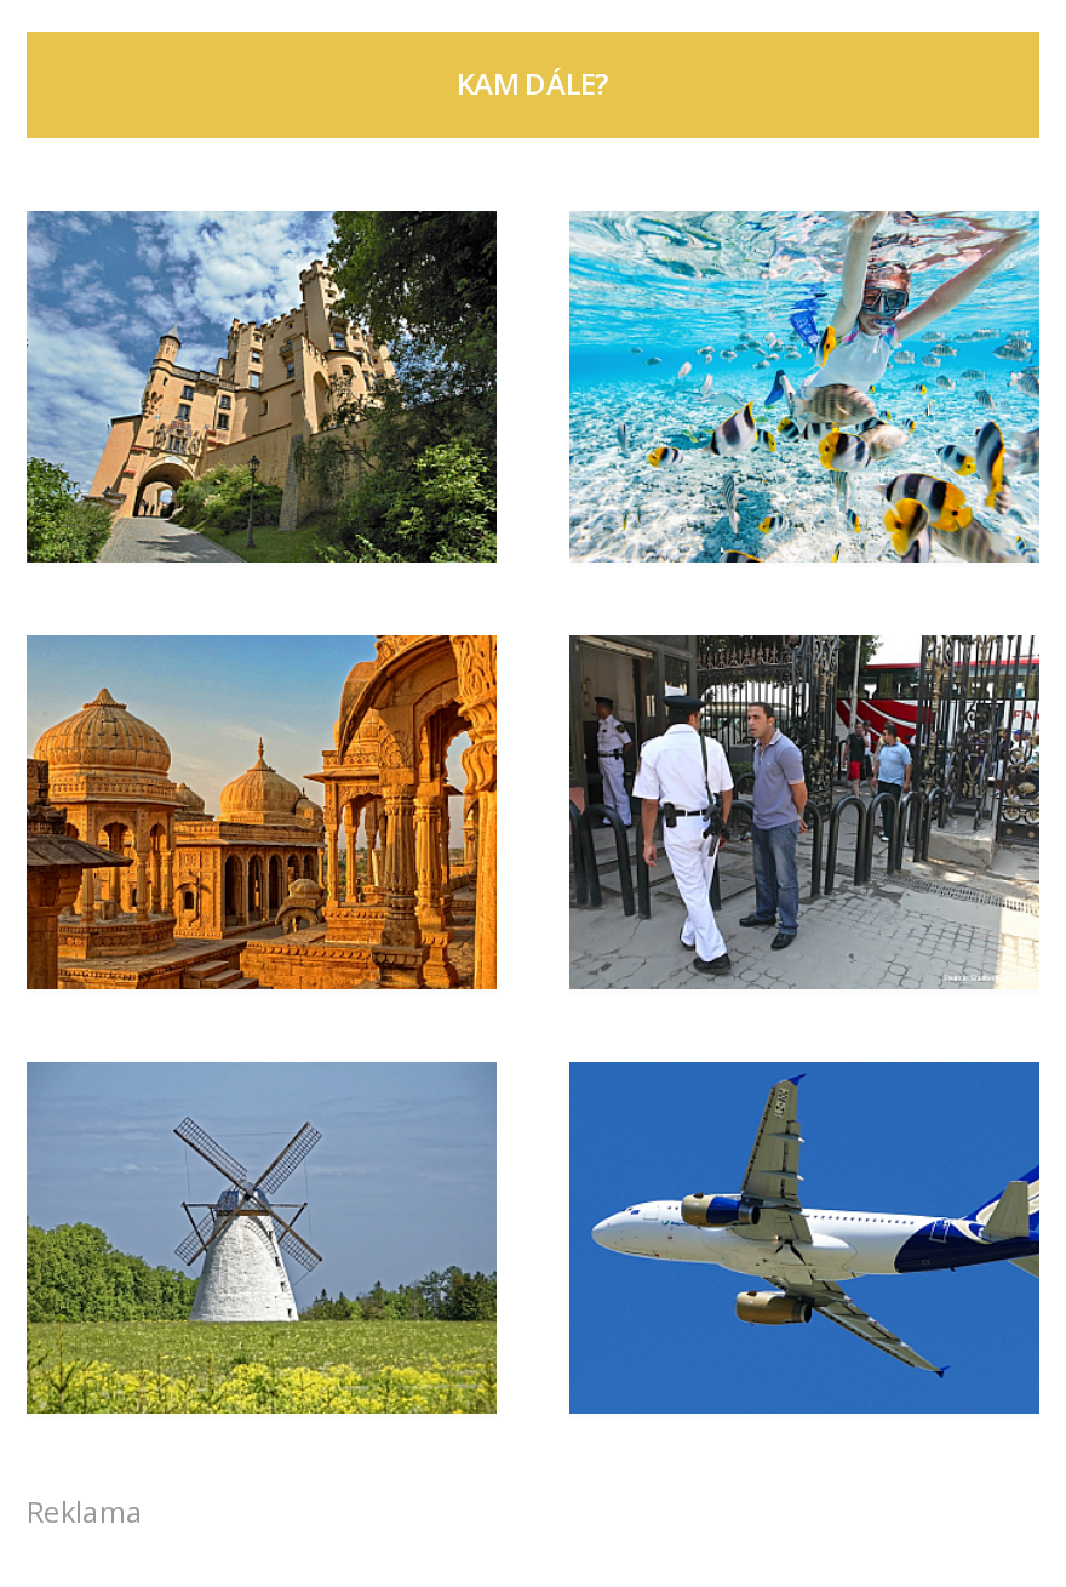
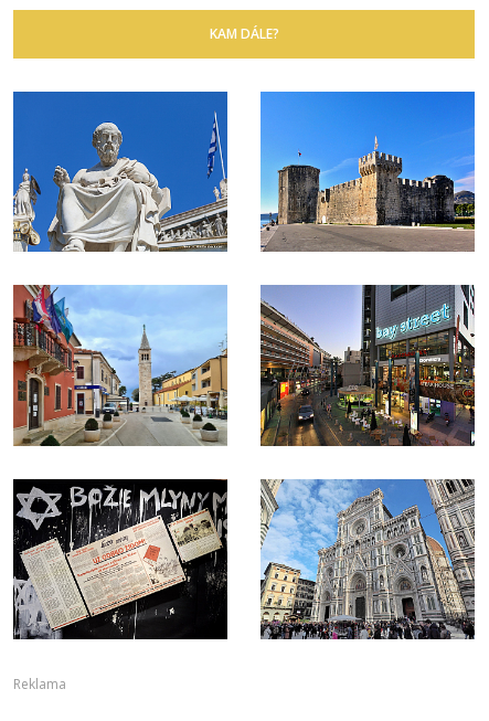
[24,209,499,565] [image] -> [12,91,228,253] [image]
[569,209,1042,565] [image] -> [261,91,476,253] [image]
[24,633,499,992] [image] -> [12,284,228,447] [image]
[567,633,1042,989] [image] -> [259,284,476,447] [image]
[24,1060,499,1416] [image] -> [12,478,228,640] [image]
[567,1060,1042,1416] [image] -> [259,478,476,640] [image]

